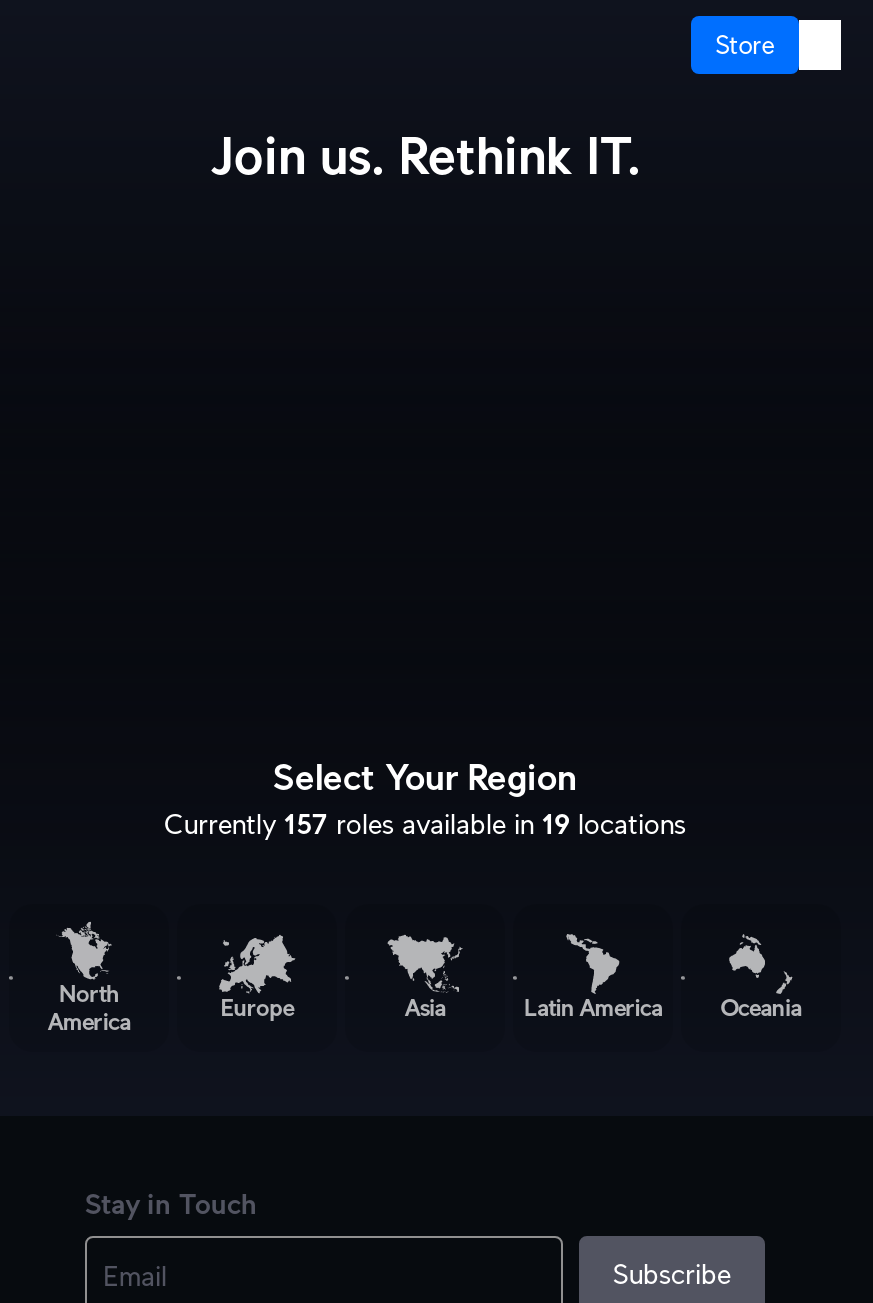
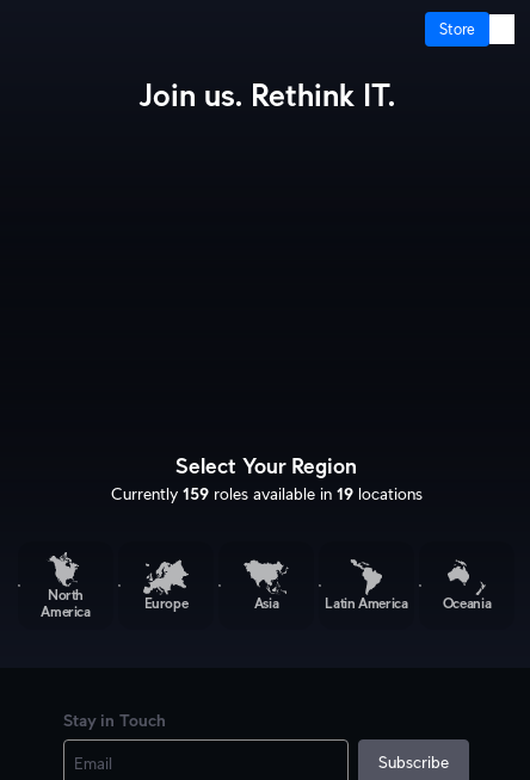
[164,808,686,840] Currently 157 roles available in 19 locations -> [110,484,422,503] Currently 159 roles available in 19 locations

